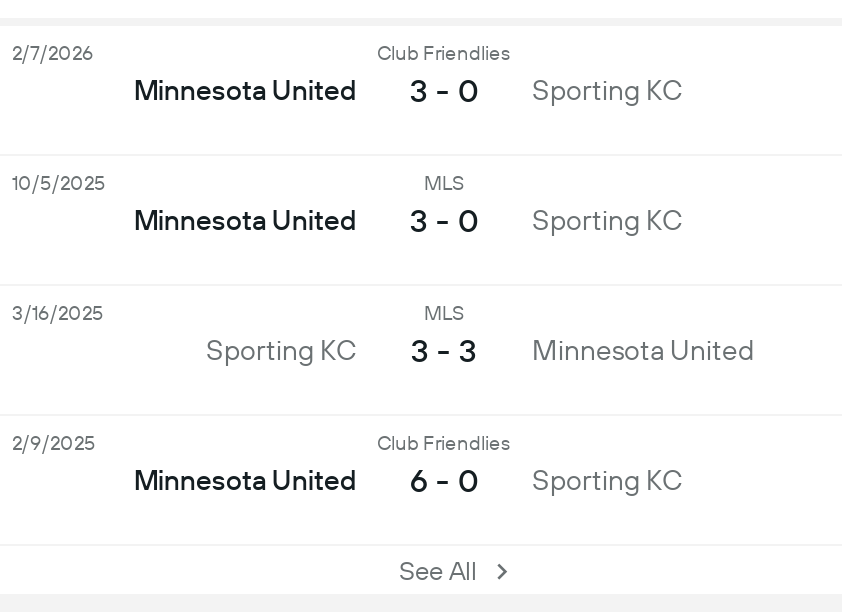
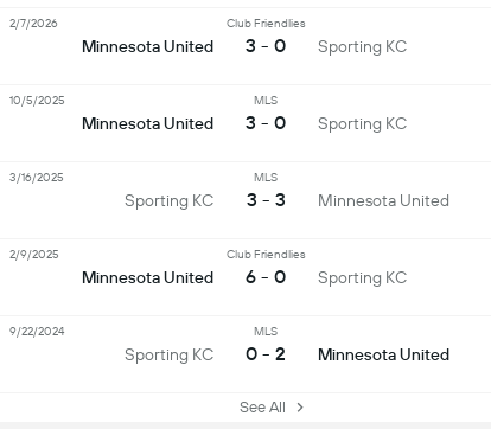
none -> [9,325,64,338] 9/22/2024
none -> [125,344,213,363] Sporting KC
none -> [245,325,449,365] MLS | 0 - 2 | Minnesota United

